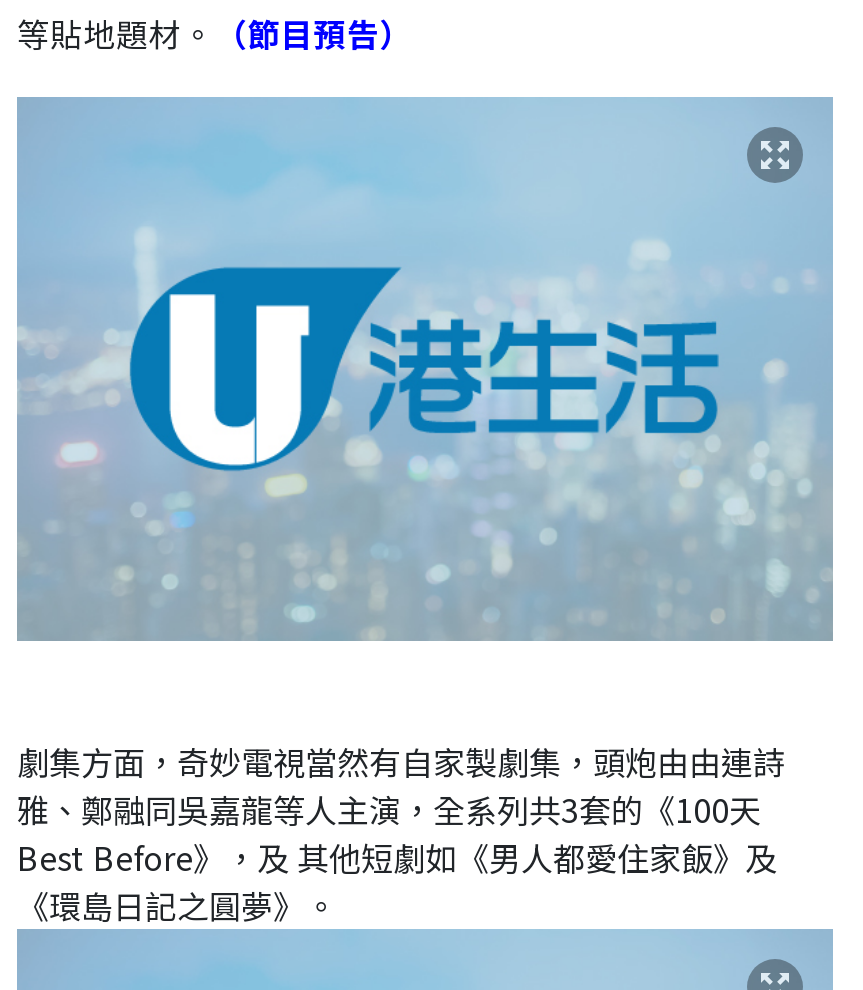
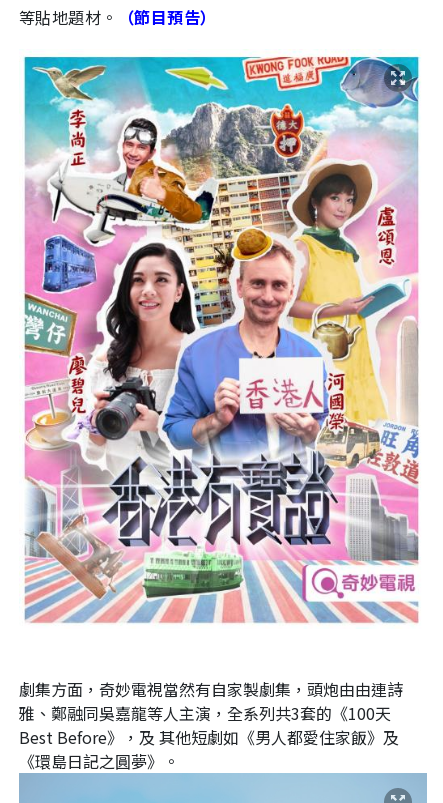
[15,95,835,643] [image] -> [19,56,427,629] [image]

